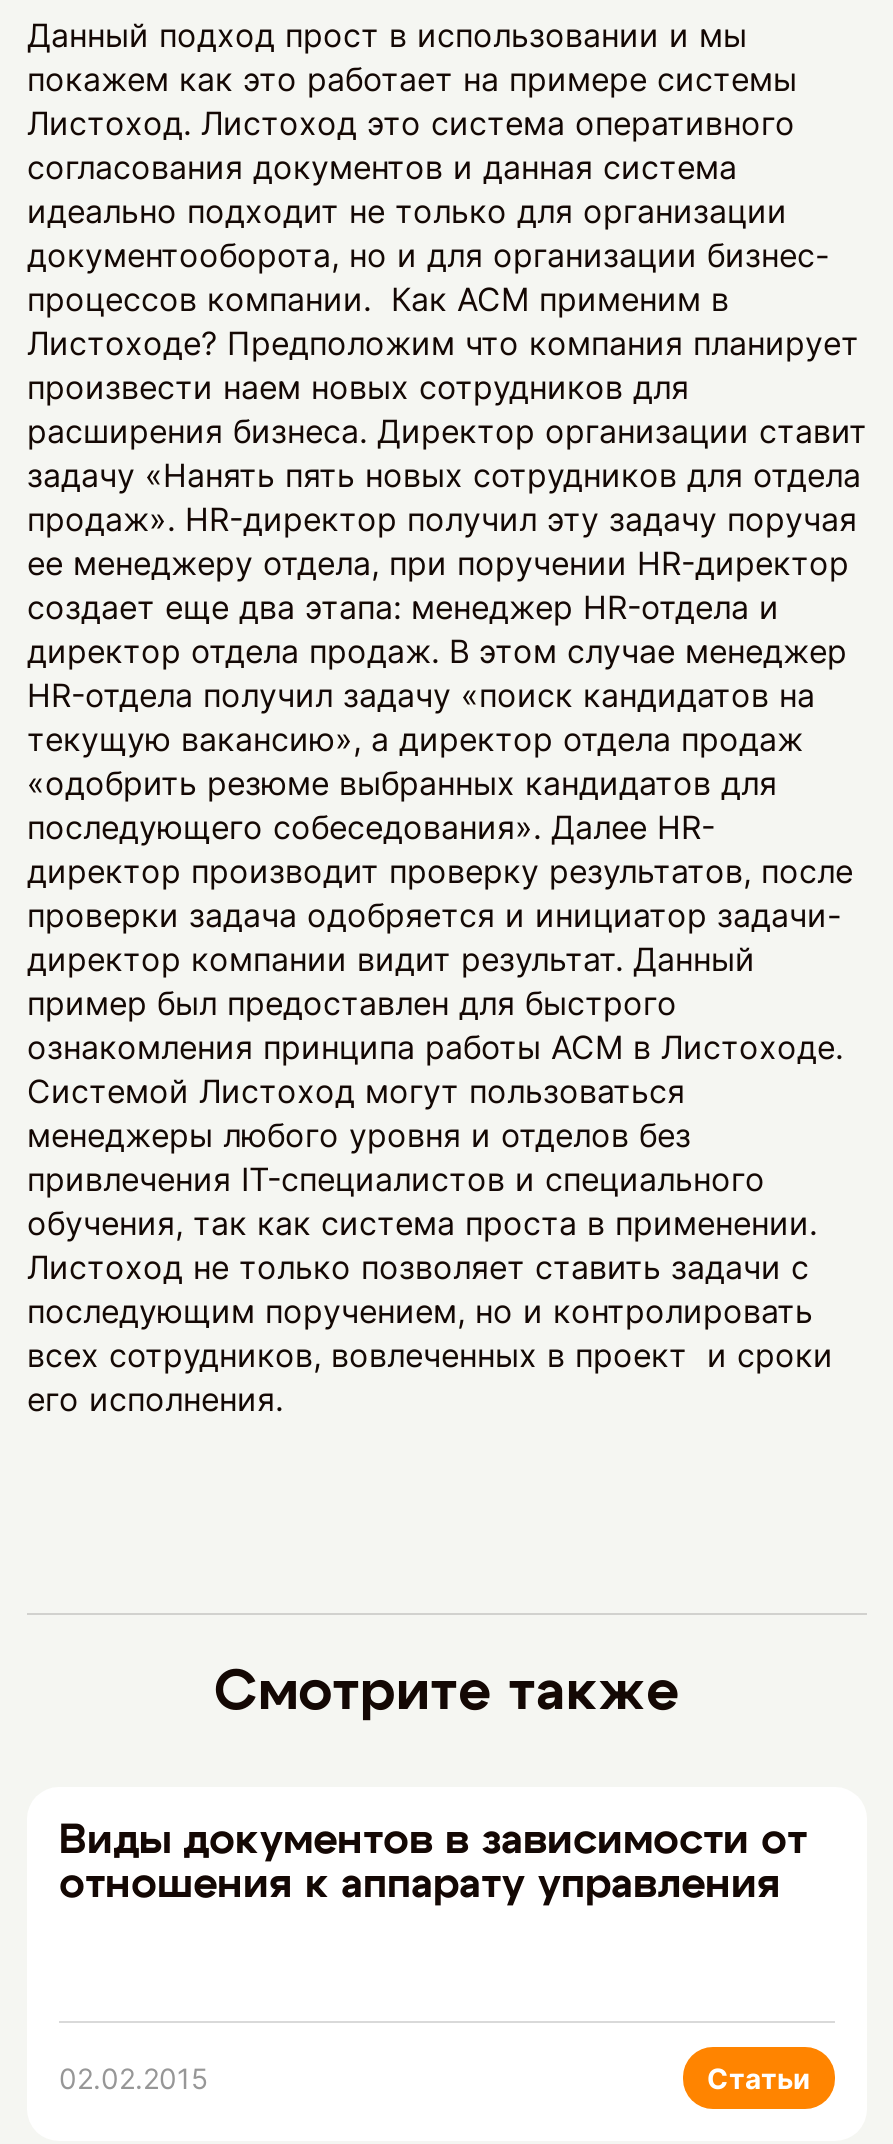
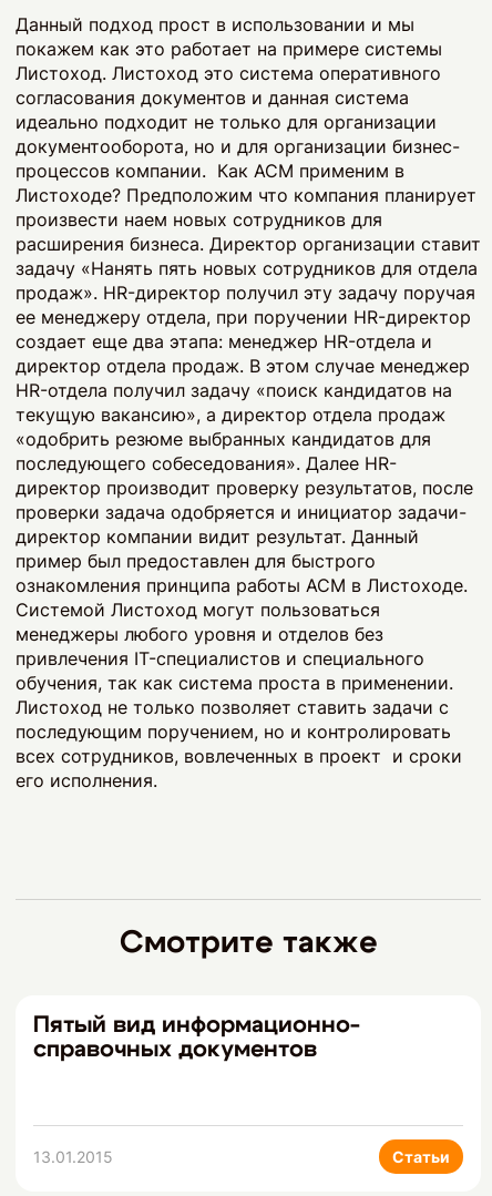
[59,1820,807,1906] Виды документов в зависимости от | отношения к аппарату управления -> [33,1014,360,1061] Пятый вид информационно- | справочных документов
[59,2062,209,2096] 02.02.2015 -> [33,1148,113,1167] 13.01.2015

